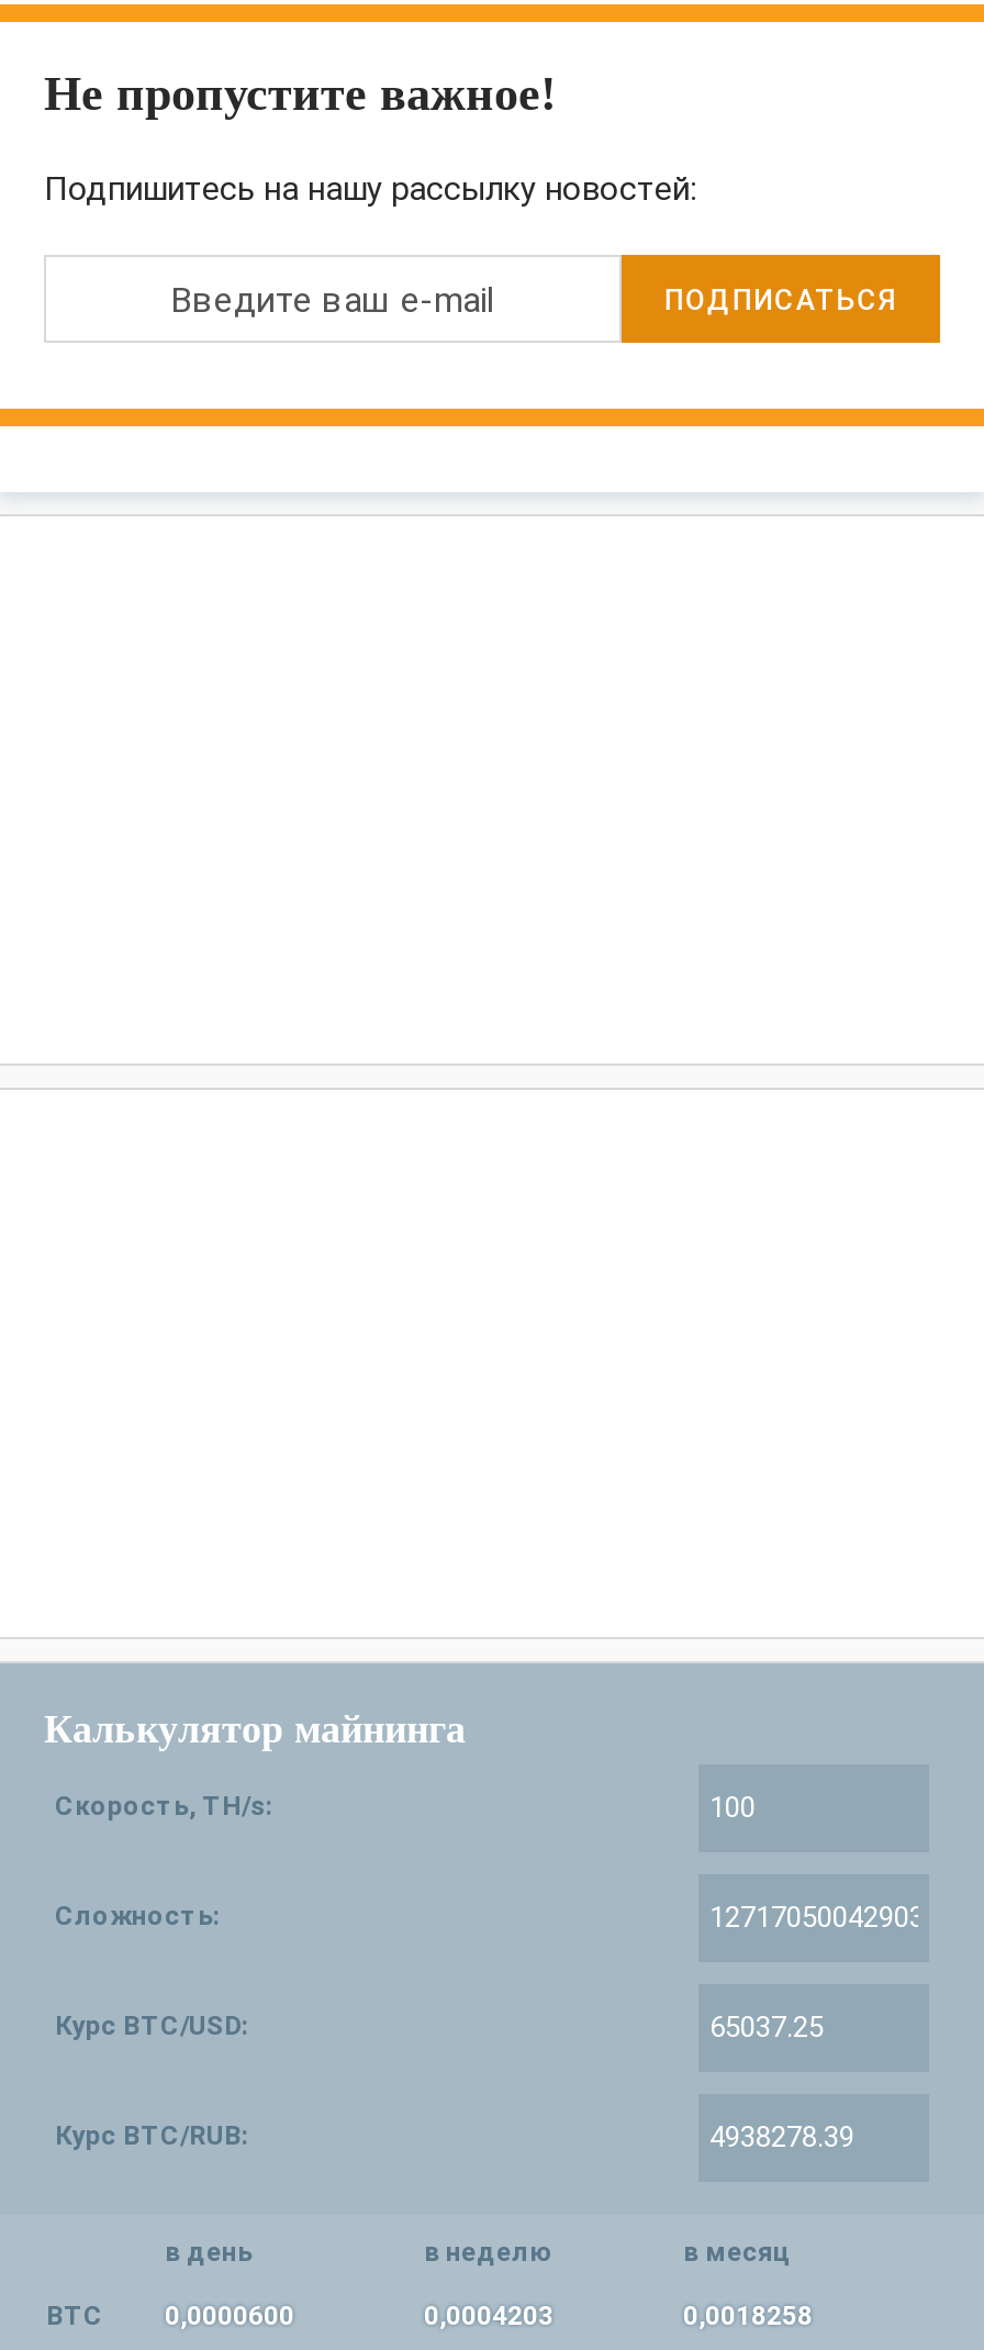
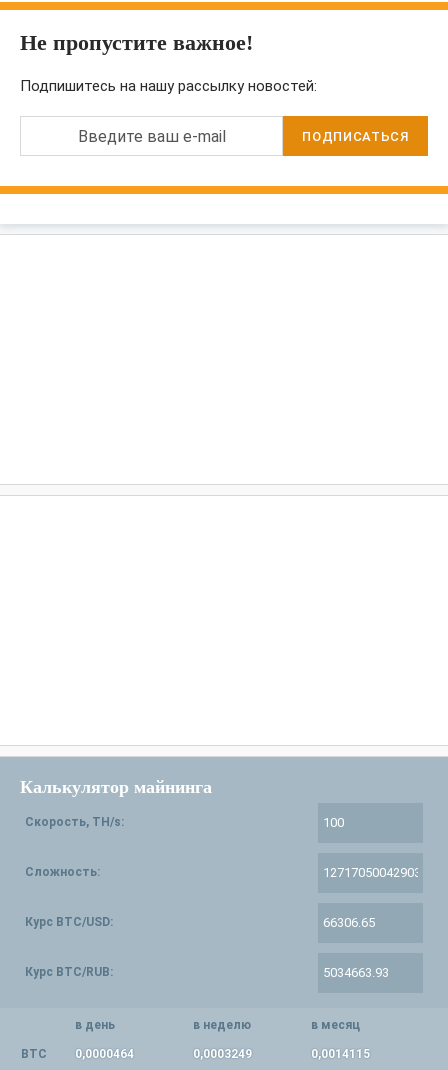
[46,2300,294,2331] BTC 0,0000600 -> [21,1047,134,1061] BTC 0,0000464
[424,2300,553,2331] 0,0004203 -> [193,1047,252,1061] 0,0003249
[683,2300,813,2331] 0,0018258 -> [311,1047,370,1061] 0,0014115

